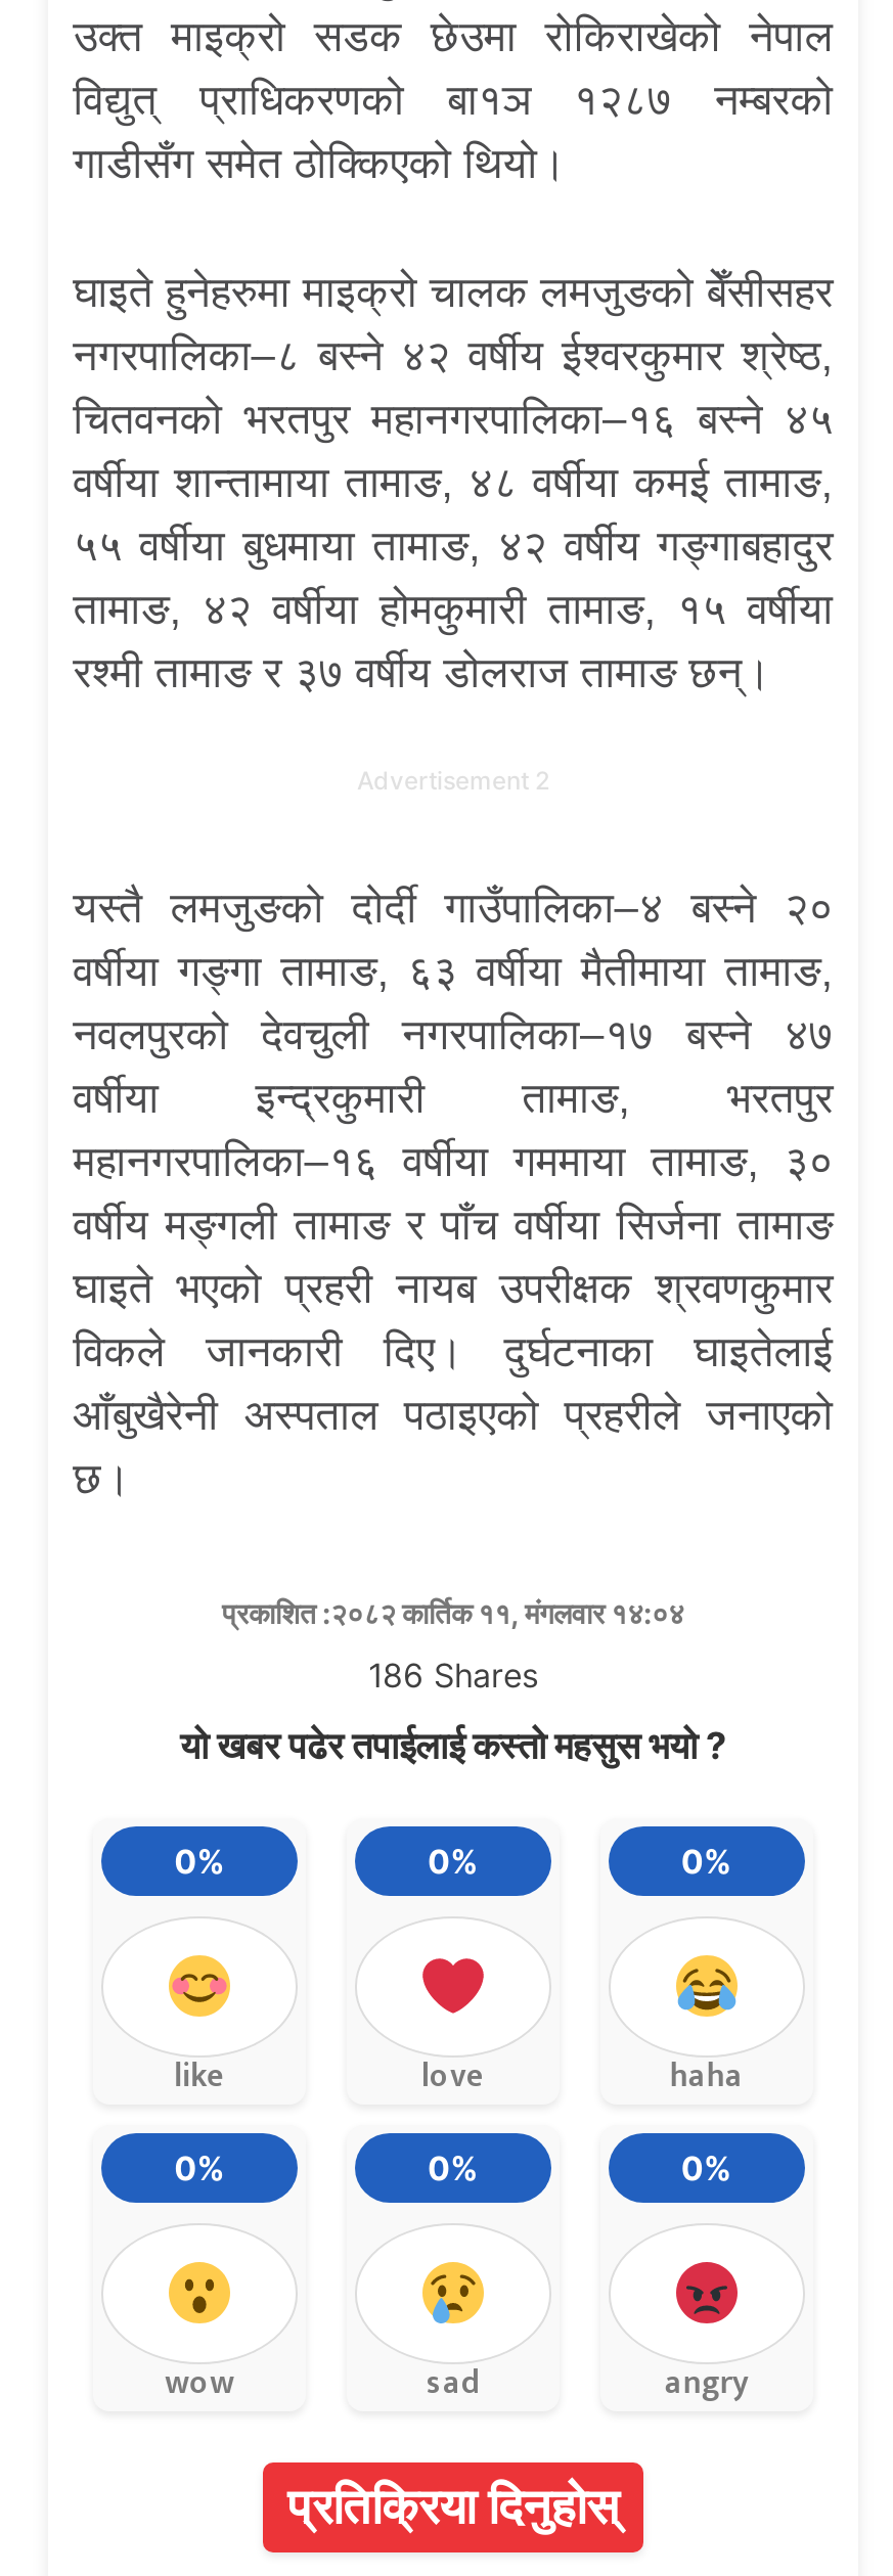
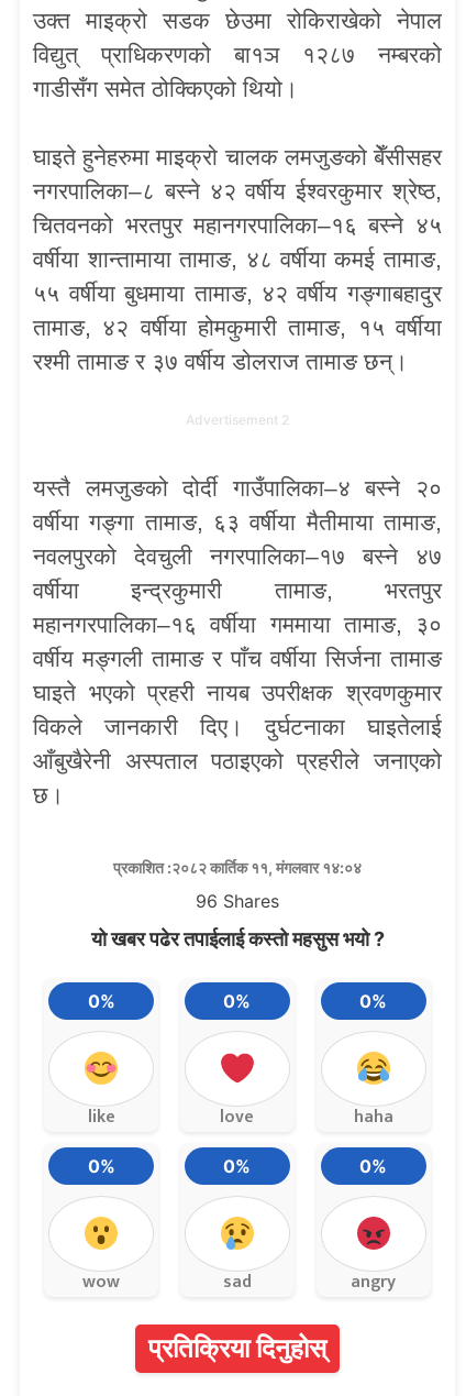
[368,1656,538,1697] 186 Shares -> [196,891,279,913] 96 Shares

